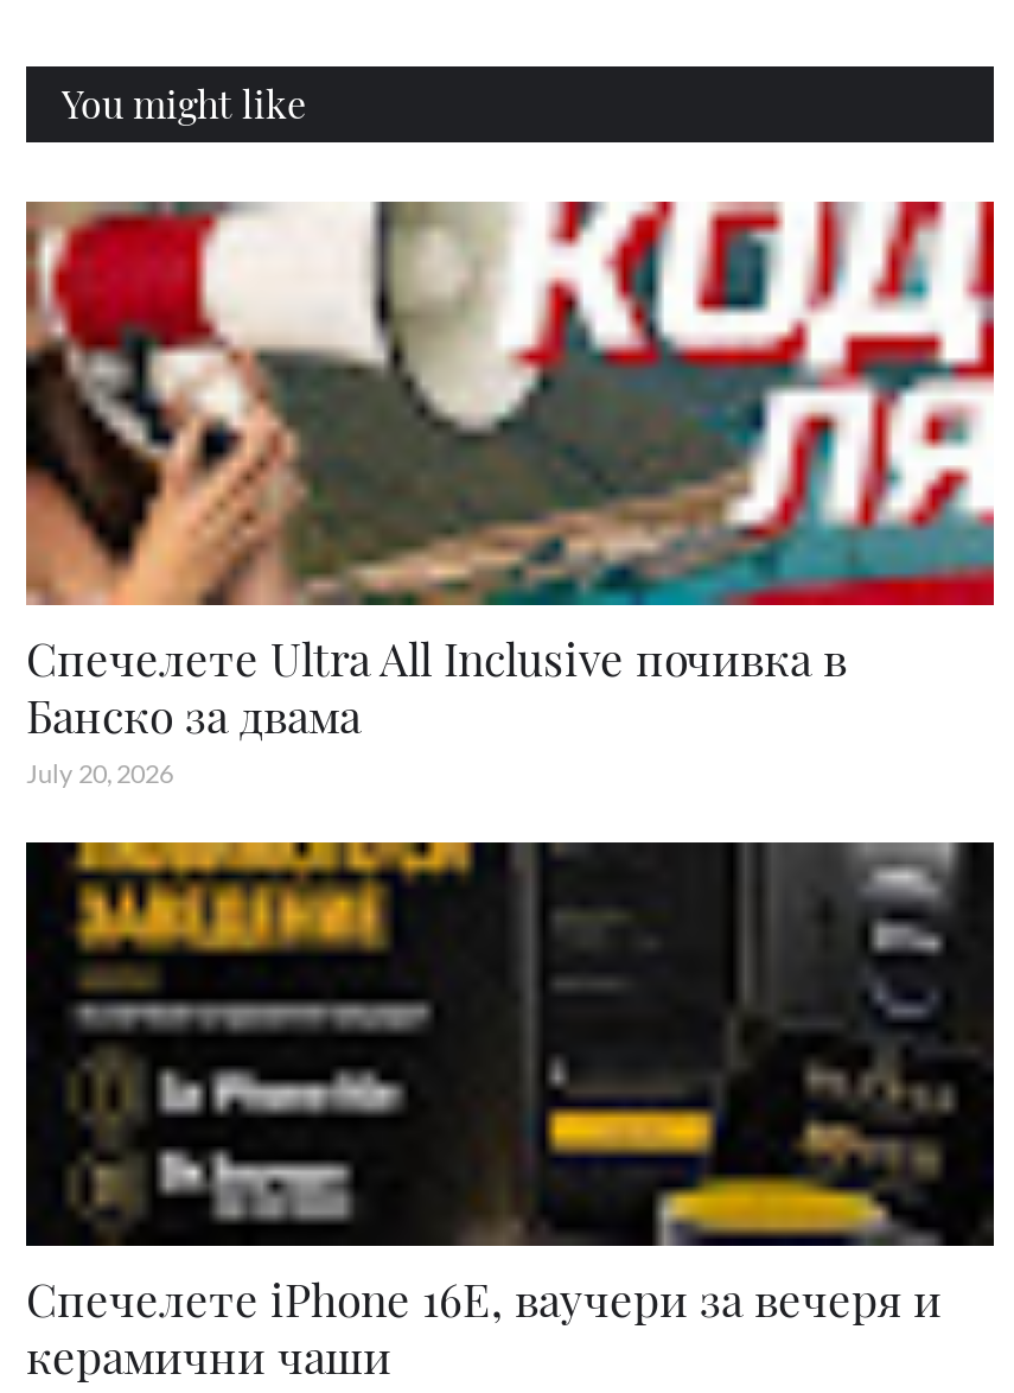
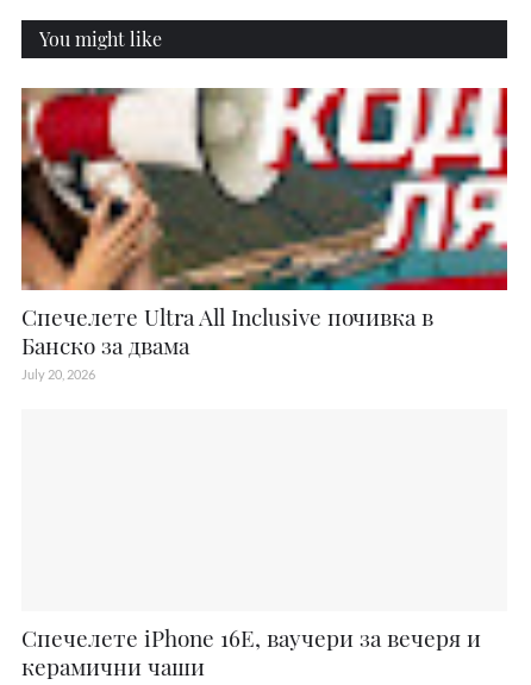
[24,840,996,1248] [image] -> none

